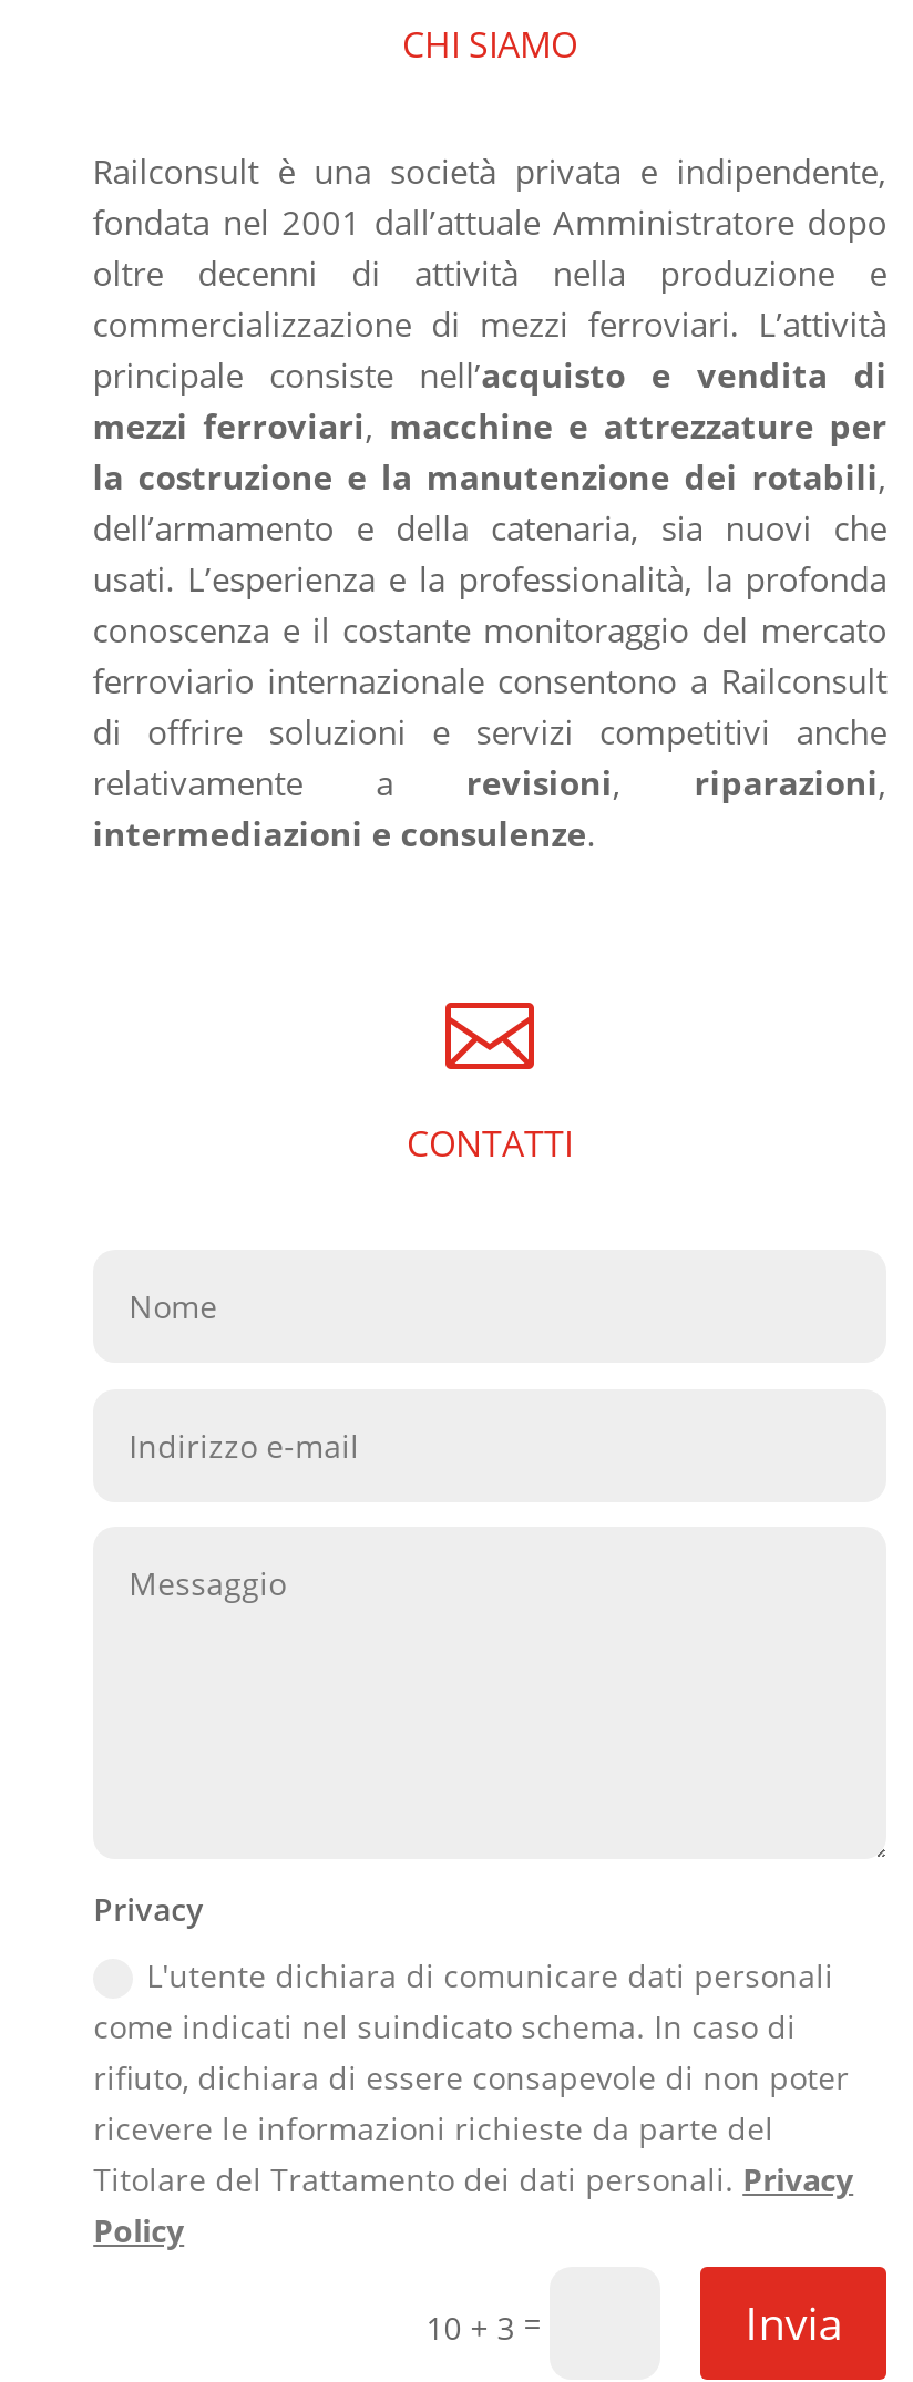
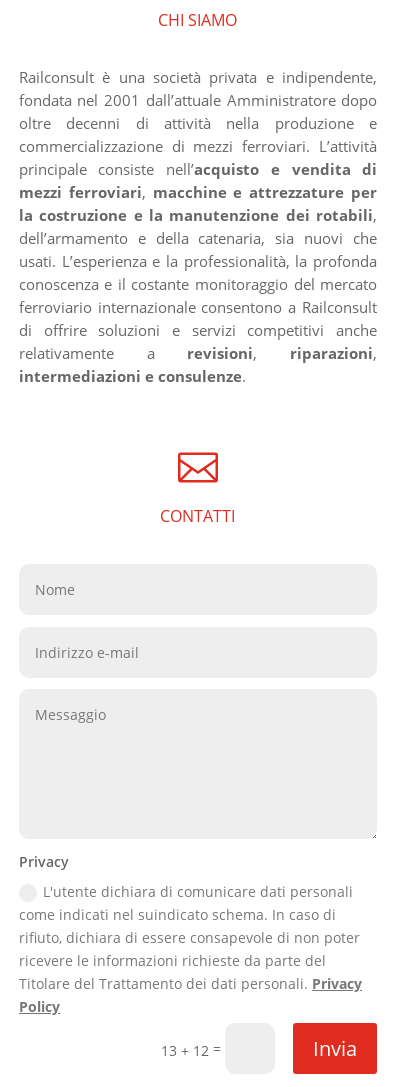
[426,2303,550,2349] 10 + 3 = -> [161,1039,225,1060] 13 + 12 =

